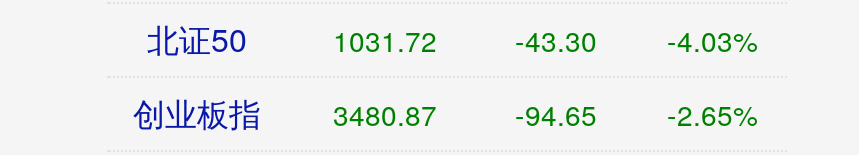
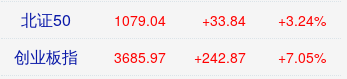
[333,20,437,60] 1031.72 -> [114,10,166,30] 1079.04
[515,20,597,60] -43.30 -> [202,10,246,30] +33.84
[667,20,757,60] -4.03% -> [278,10,326,30] +3.24%
[333,94,437,134] 3480.87 -> [114,47,166,67] 3685.97
[515,94,597,134] -94.65 -> [194,47,246,67] +242.87
[667,94,757,134] -2.65% -> [278,47,326,67] +7.05%

